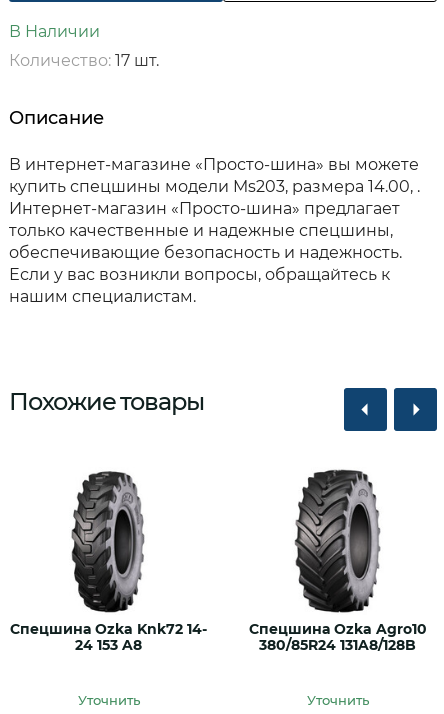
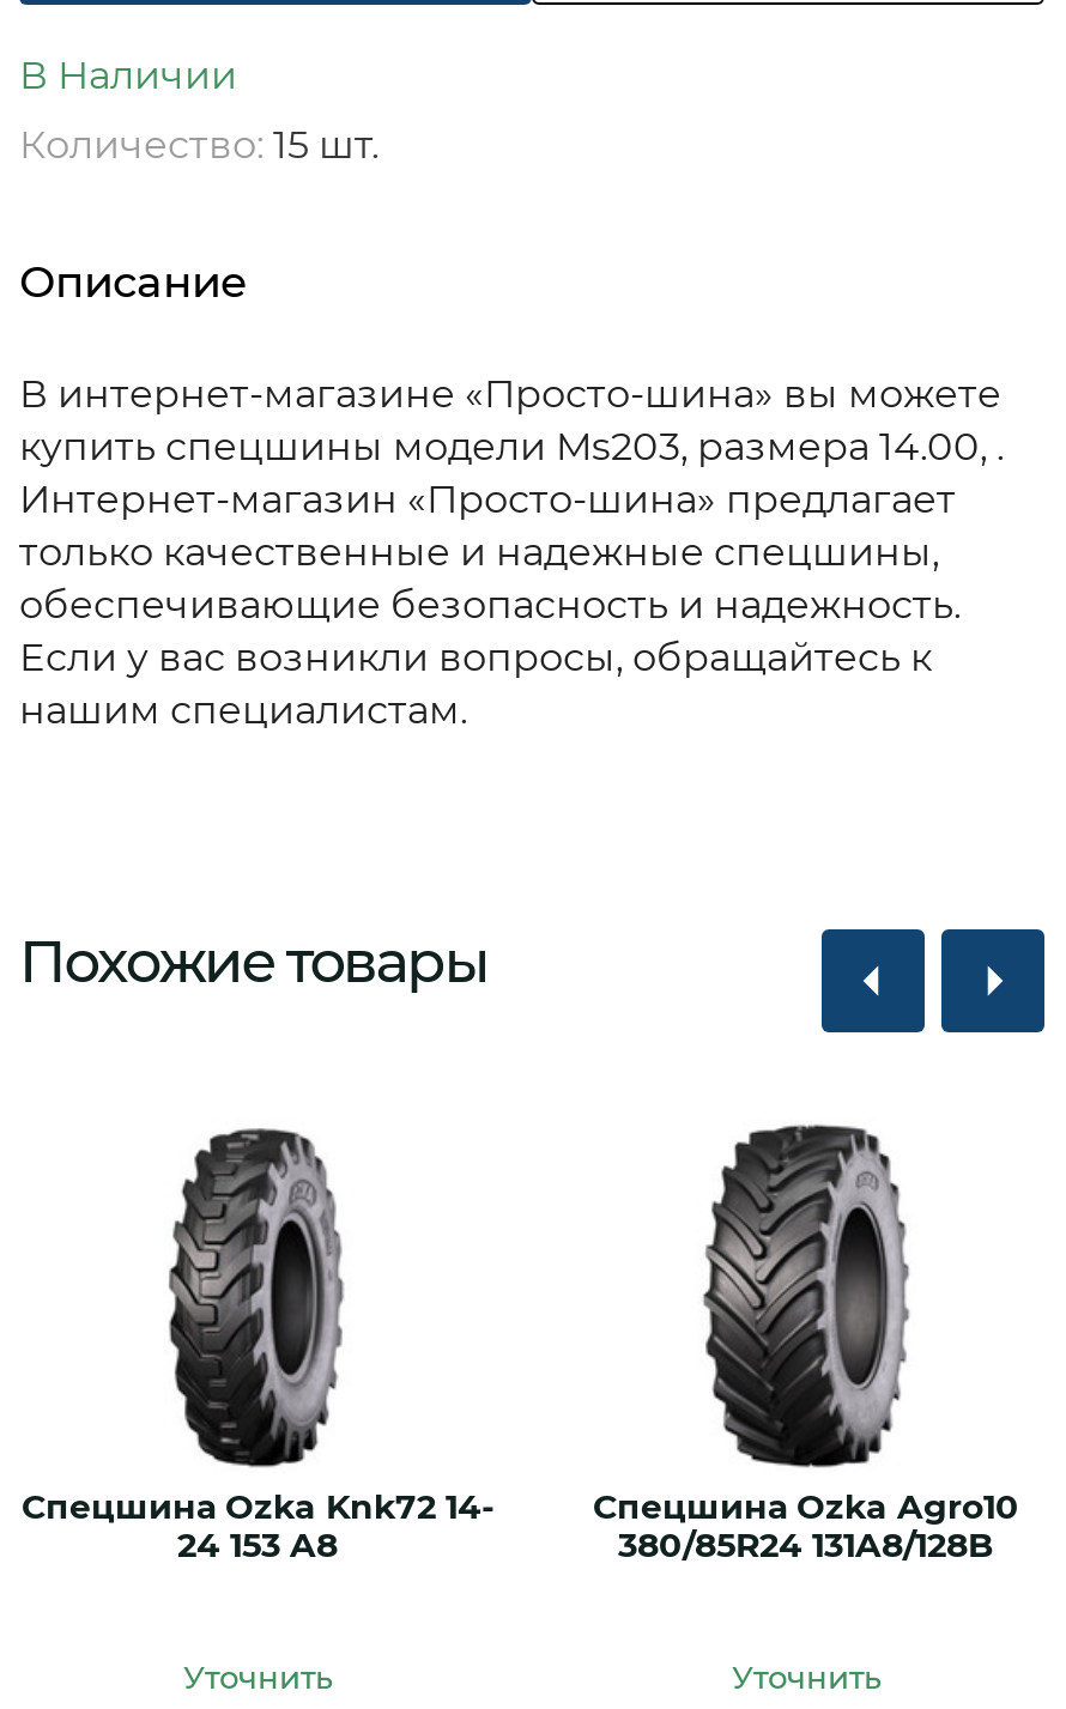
[9,51,159,70] Количество: 17 шт. -> [19,121,378,167] Количество: 15 шт.

